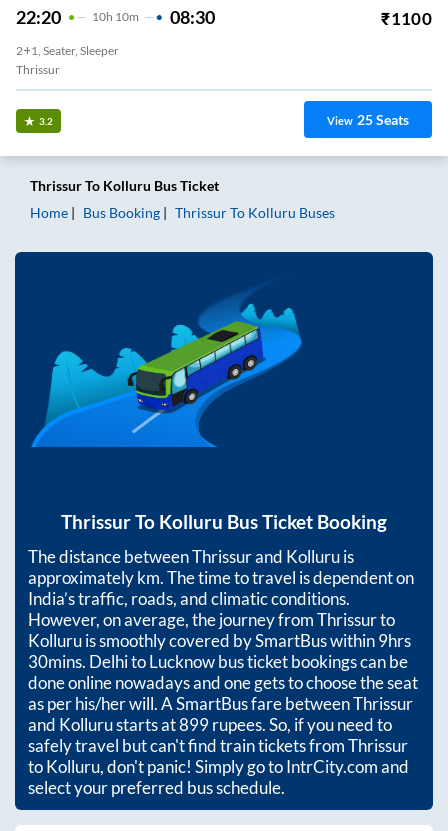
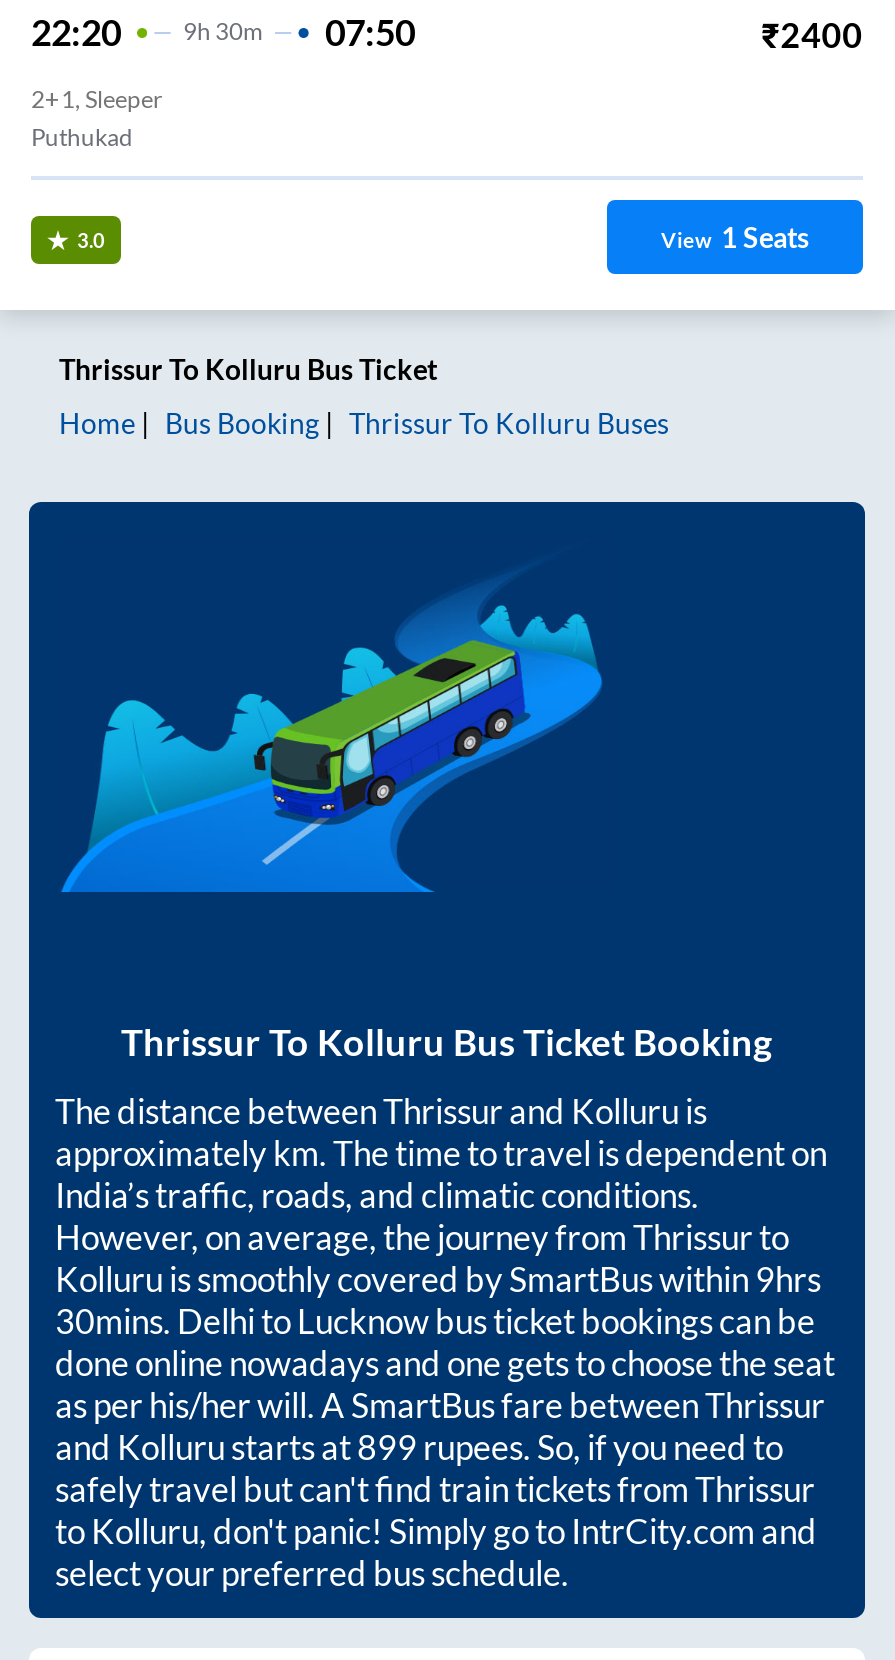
[92,6,432,29] 10H 10m | 08:30 | ₹1100 -> [183,10,863,56] 9H 30m | 07:50 | ₹2400
[16,43,119,77] 2+1, Seater, Sleeper | Thrissur -> [31,84,163,152] 2+1, Sleeper | Puthukad
[39,111,409,128] 3.2 | View 25 Seats -> [77,219,809,253] 3.0 | View 1 Seats

